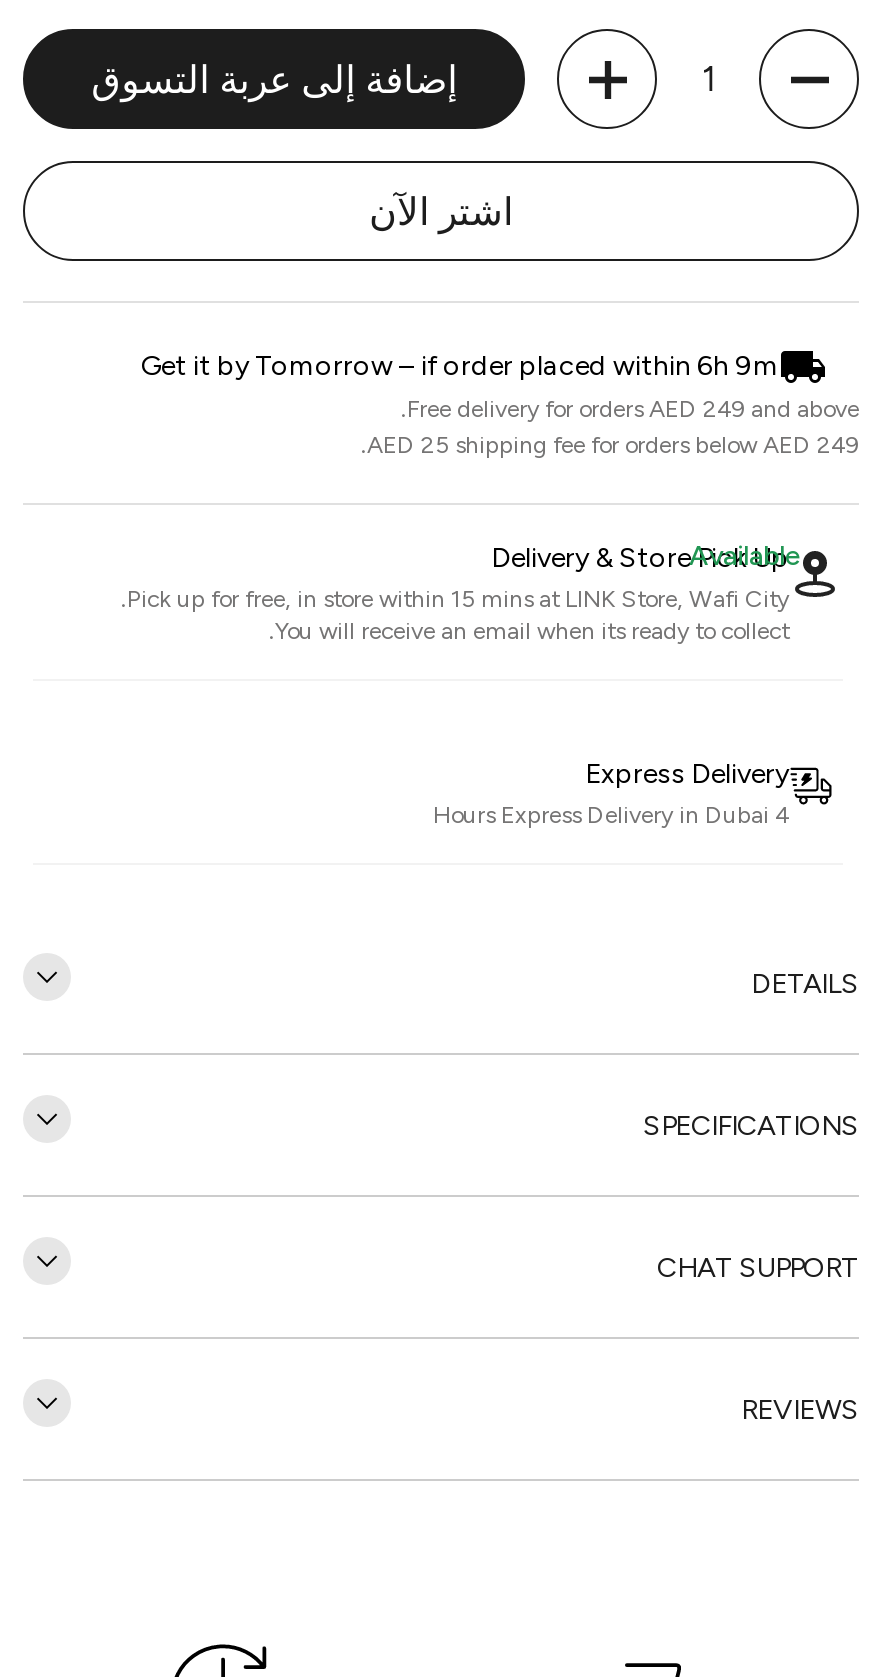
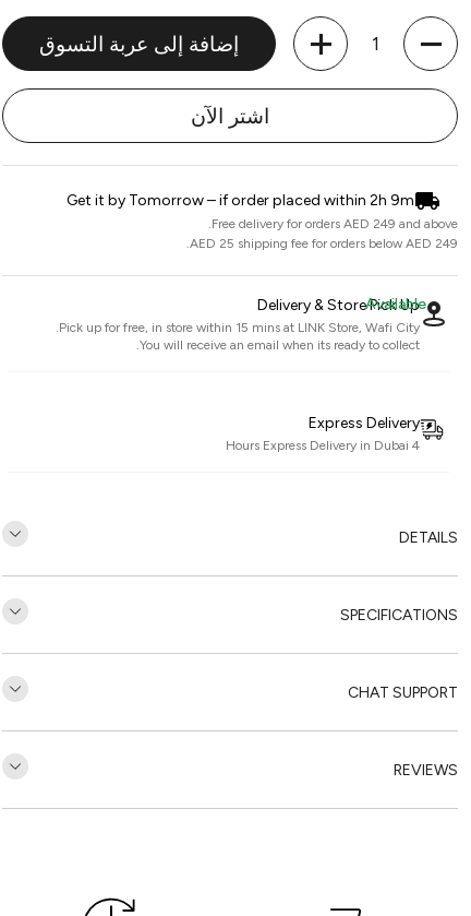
[141,348,779,382] Get it by Tomorrow – if order placed within 6h 9m -> [67,191,414,209] Get it by Tomorrow – if order placed within 2h 9m

